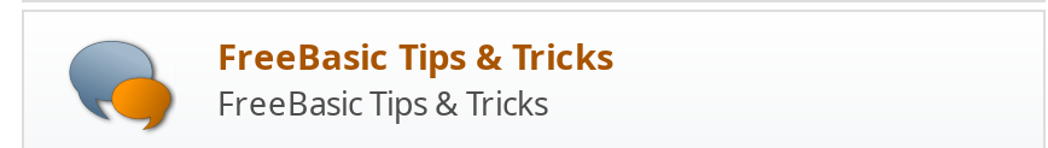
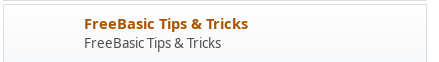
[68,39,176,132] [image] -> none

